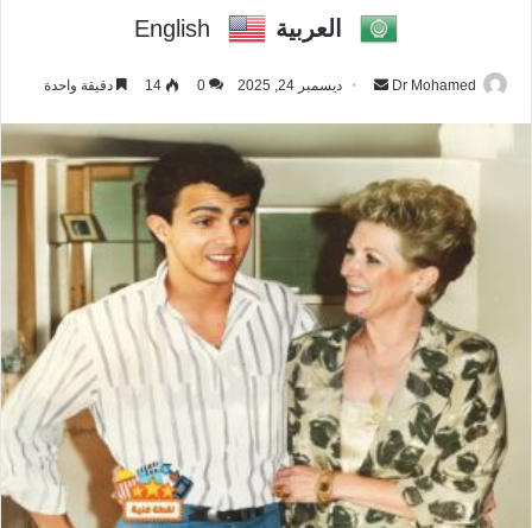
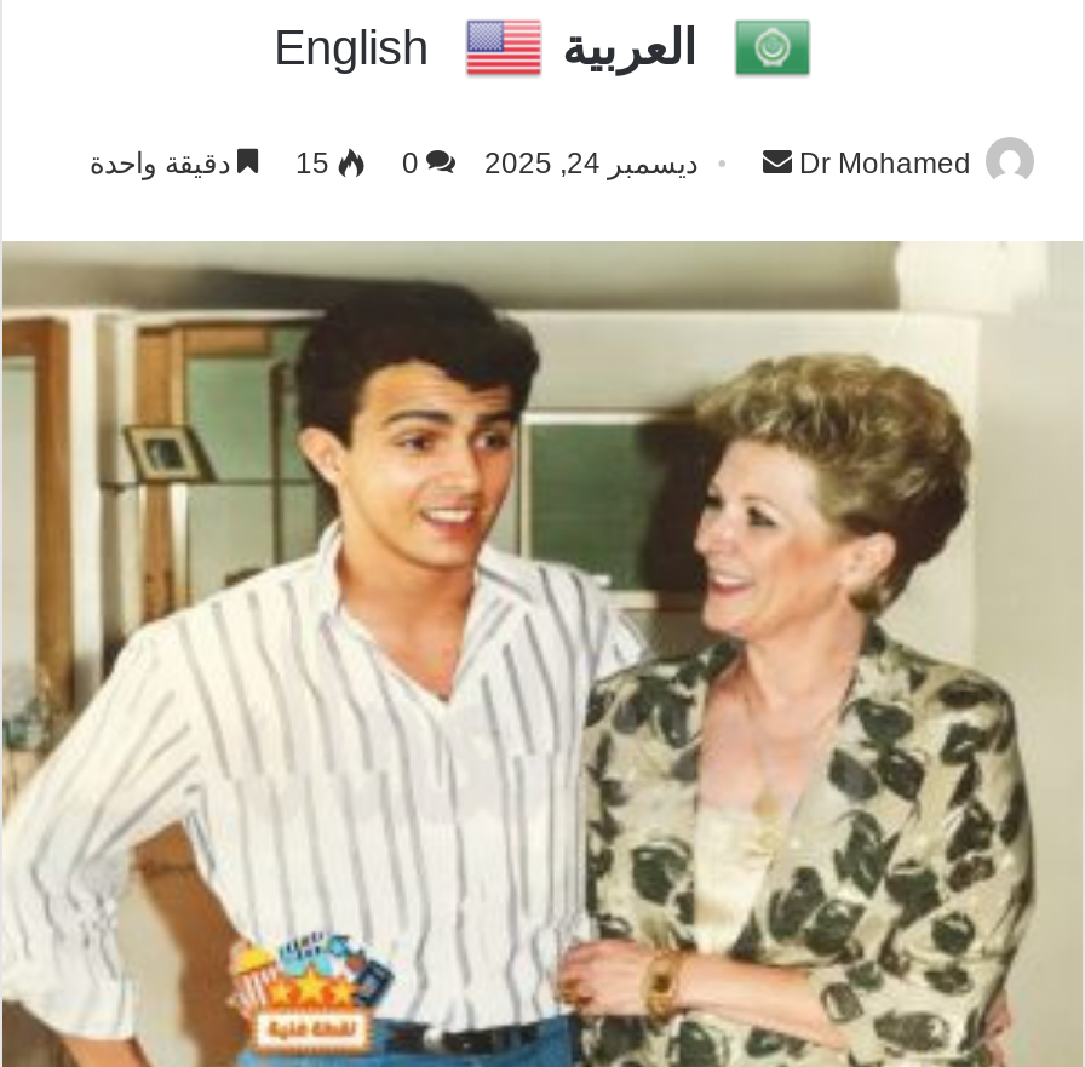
[44,77,161,94] 14 دقيقة واحدة -> [90,147,329,181] 15 دقيقة واحدة

